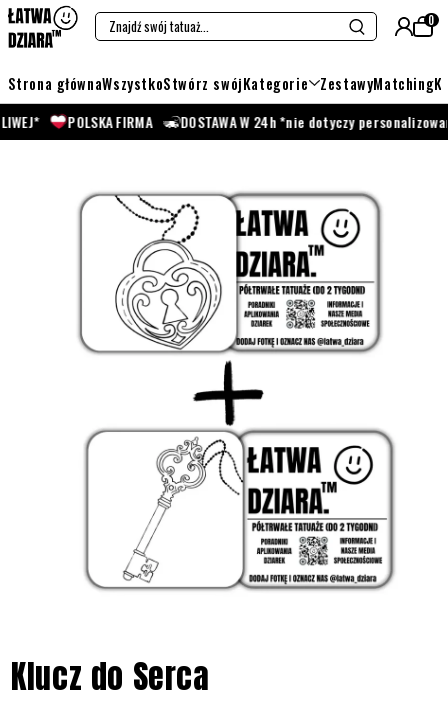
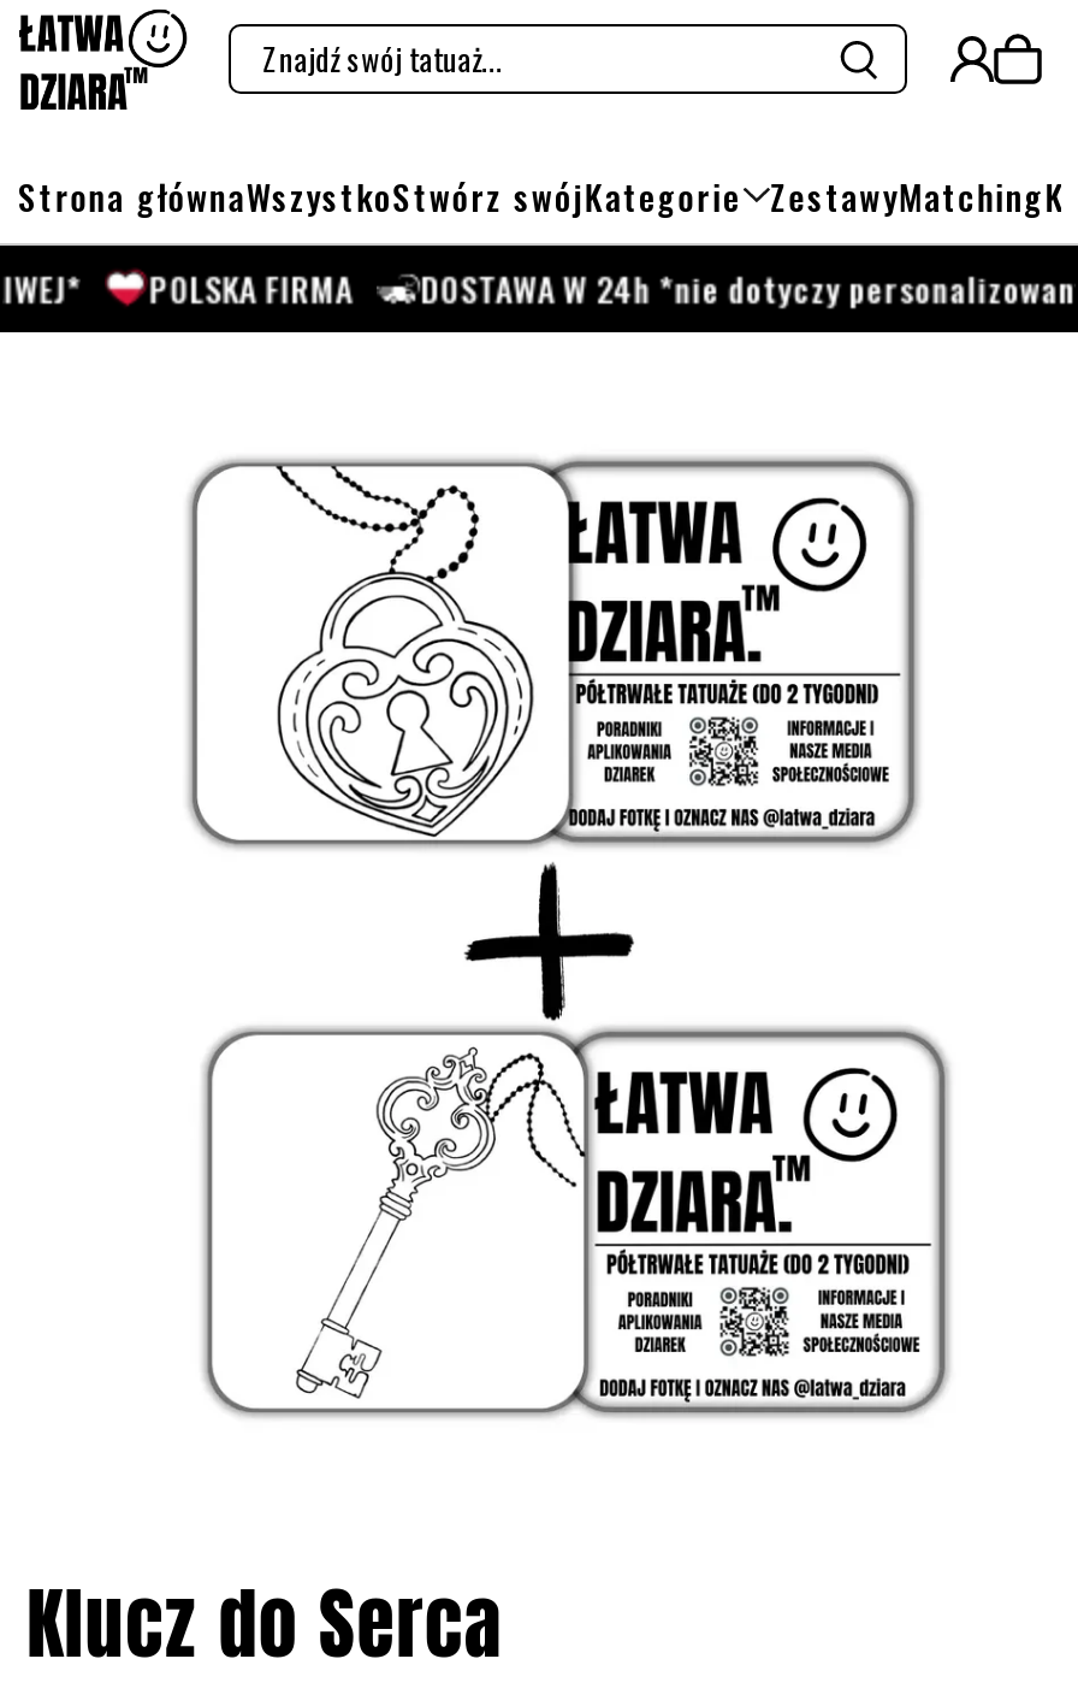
[428,12,434,28] 0 -> none

